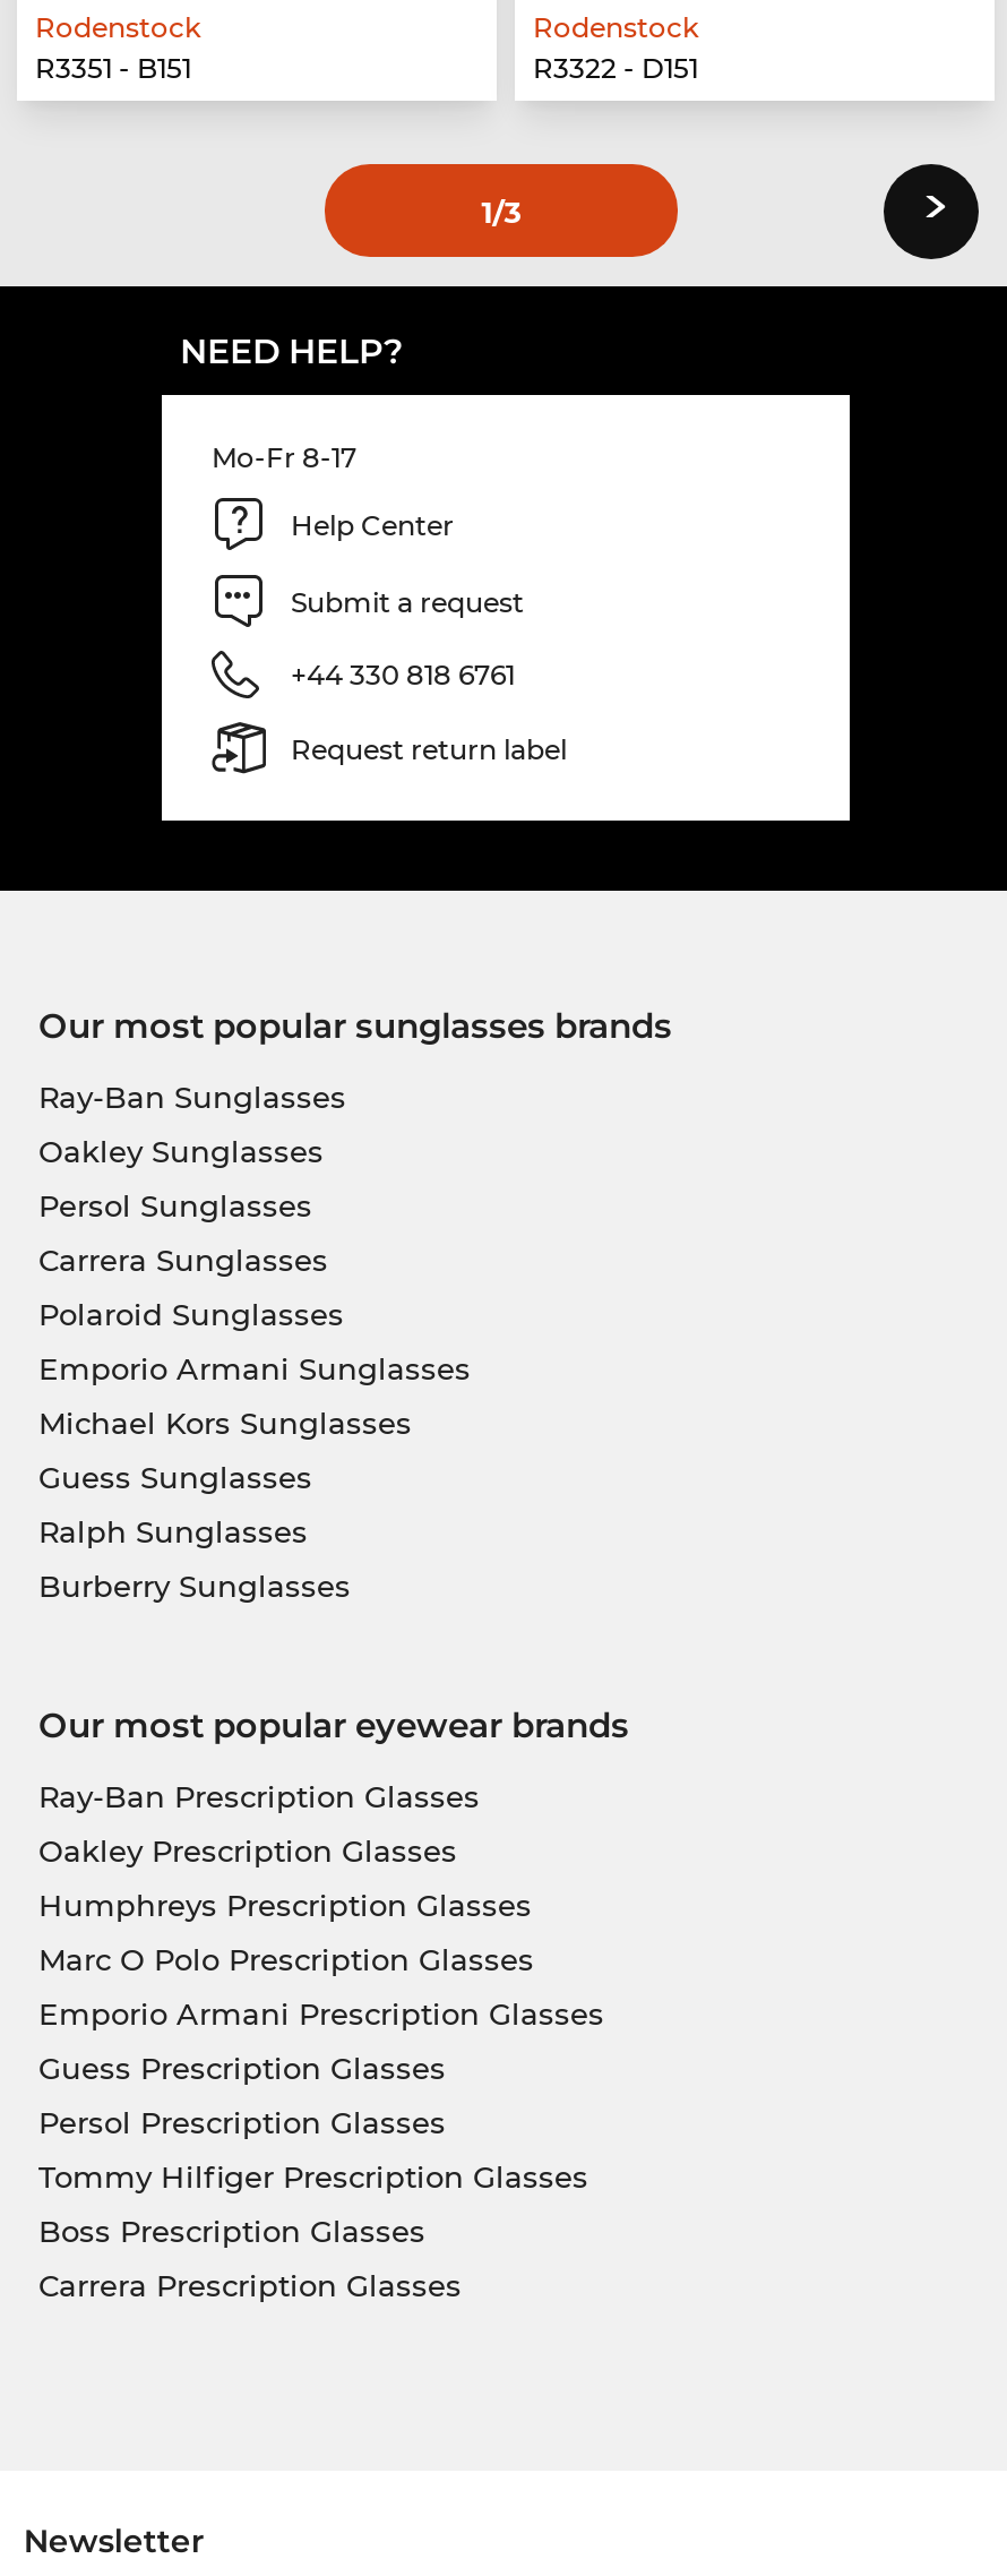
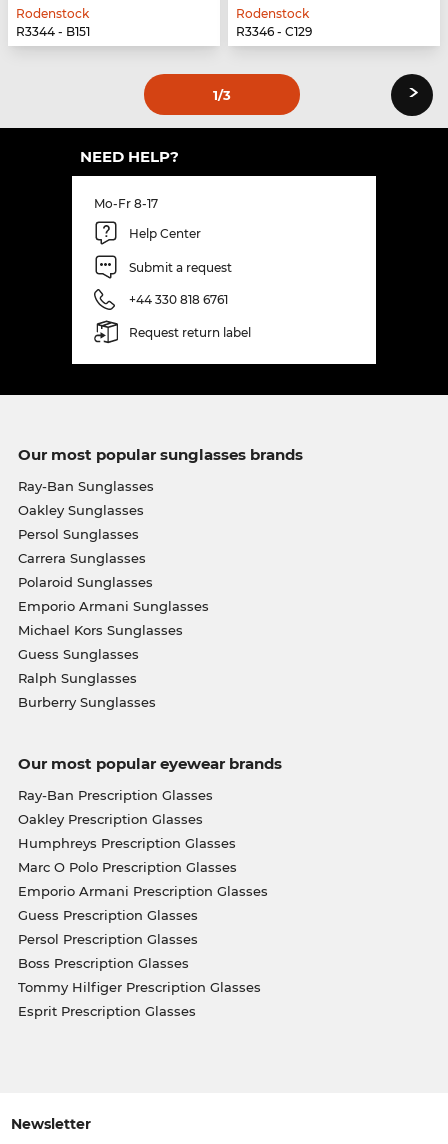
[35,51,191,85] R3351 - B151 -> [16,24,90,39] R3344 - B151
[533,51,698,85] R3322 - D151 -> [236,24,312,39] R3346 - C129
moved [38,2159,588,2195] -> [17,979,260,995]: Tommy Hilfiger Prescription Glasses
moved [38,2213,425,2249] -> [17,955,188,971]: Boss Prescription Glasses
[38,2267,462,2303] Carrera Prescription Glasses -> [17,1003,195,1019] Esprit Prescription Glasses

